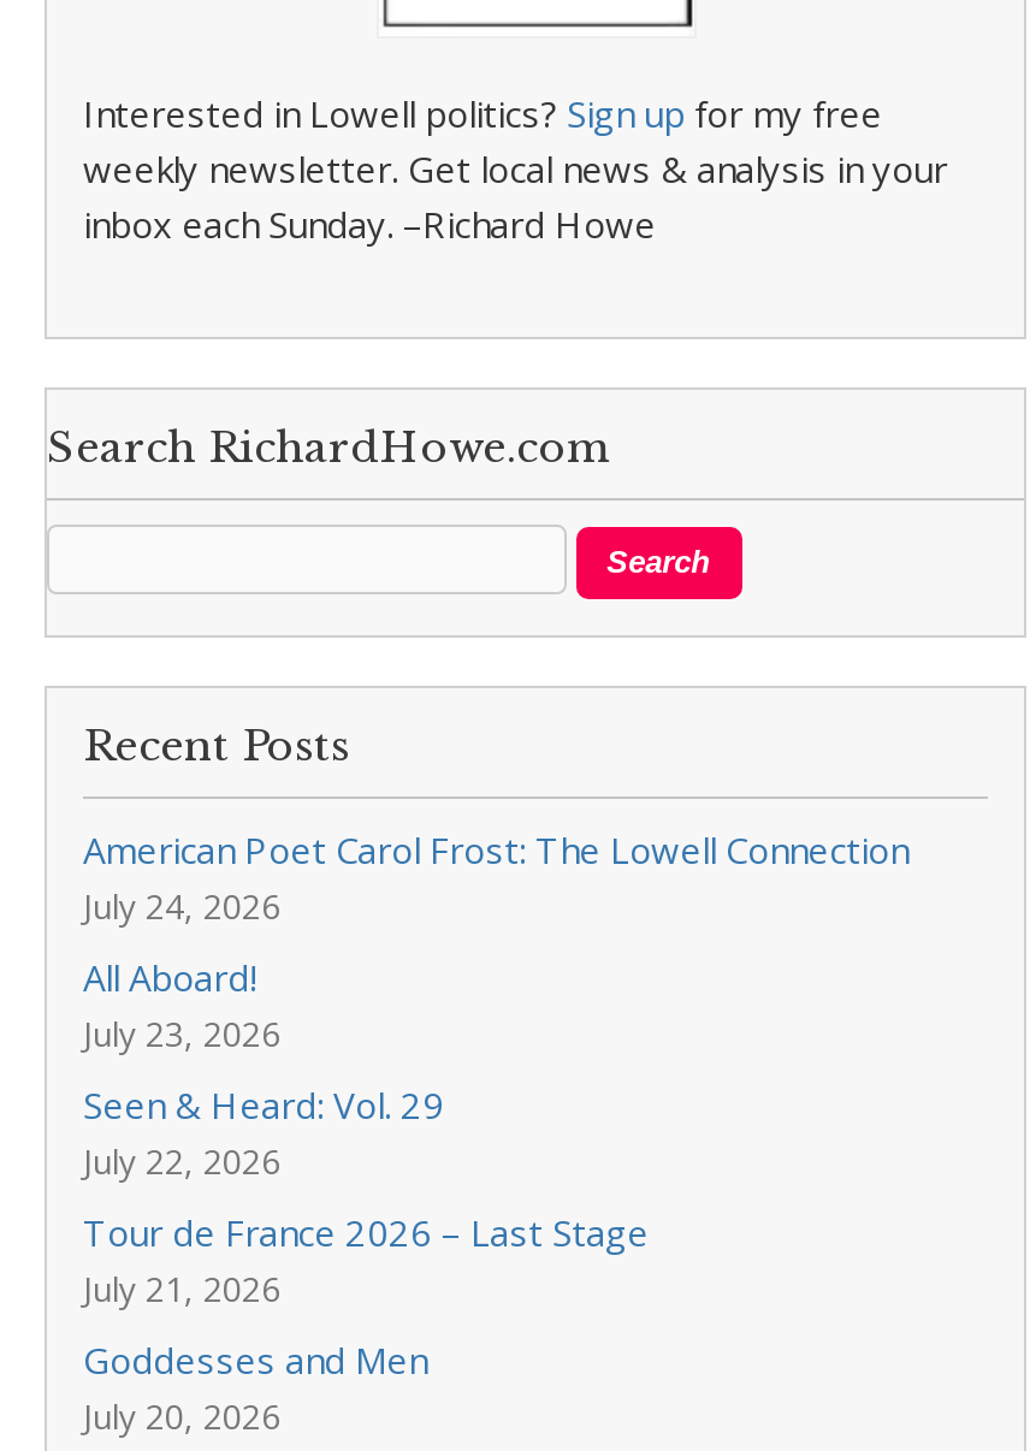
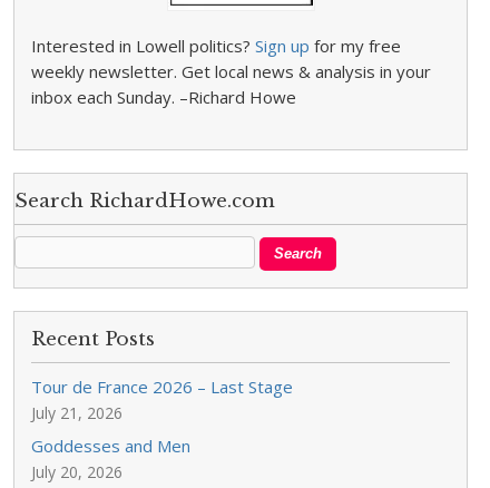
[83,825,908,1184] American Poet Carol Frost: The Lowell Connection | July 24, 2026 | All Aboard! | July 23, 2026 | Seen & Heard: Vol. 29 | July 22, 2026 -> none

